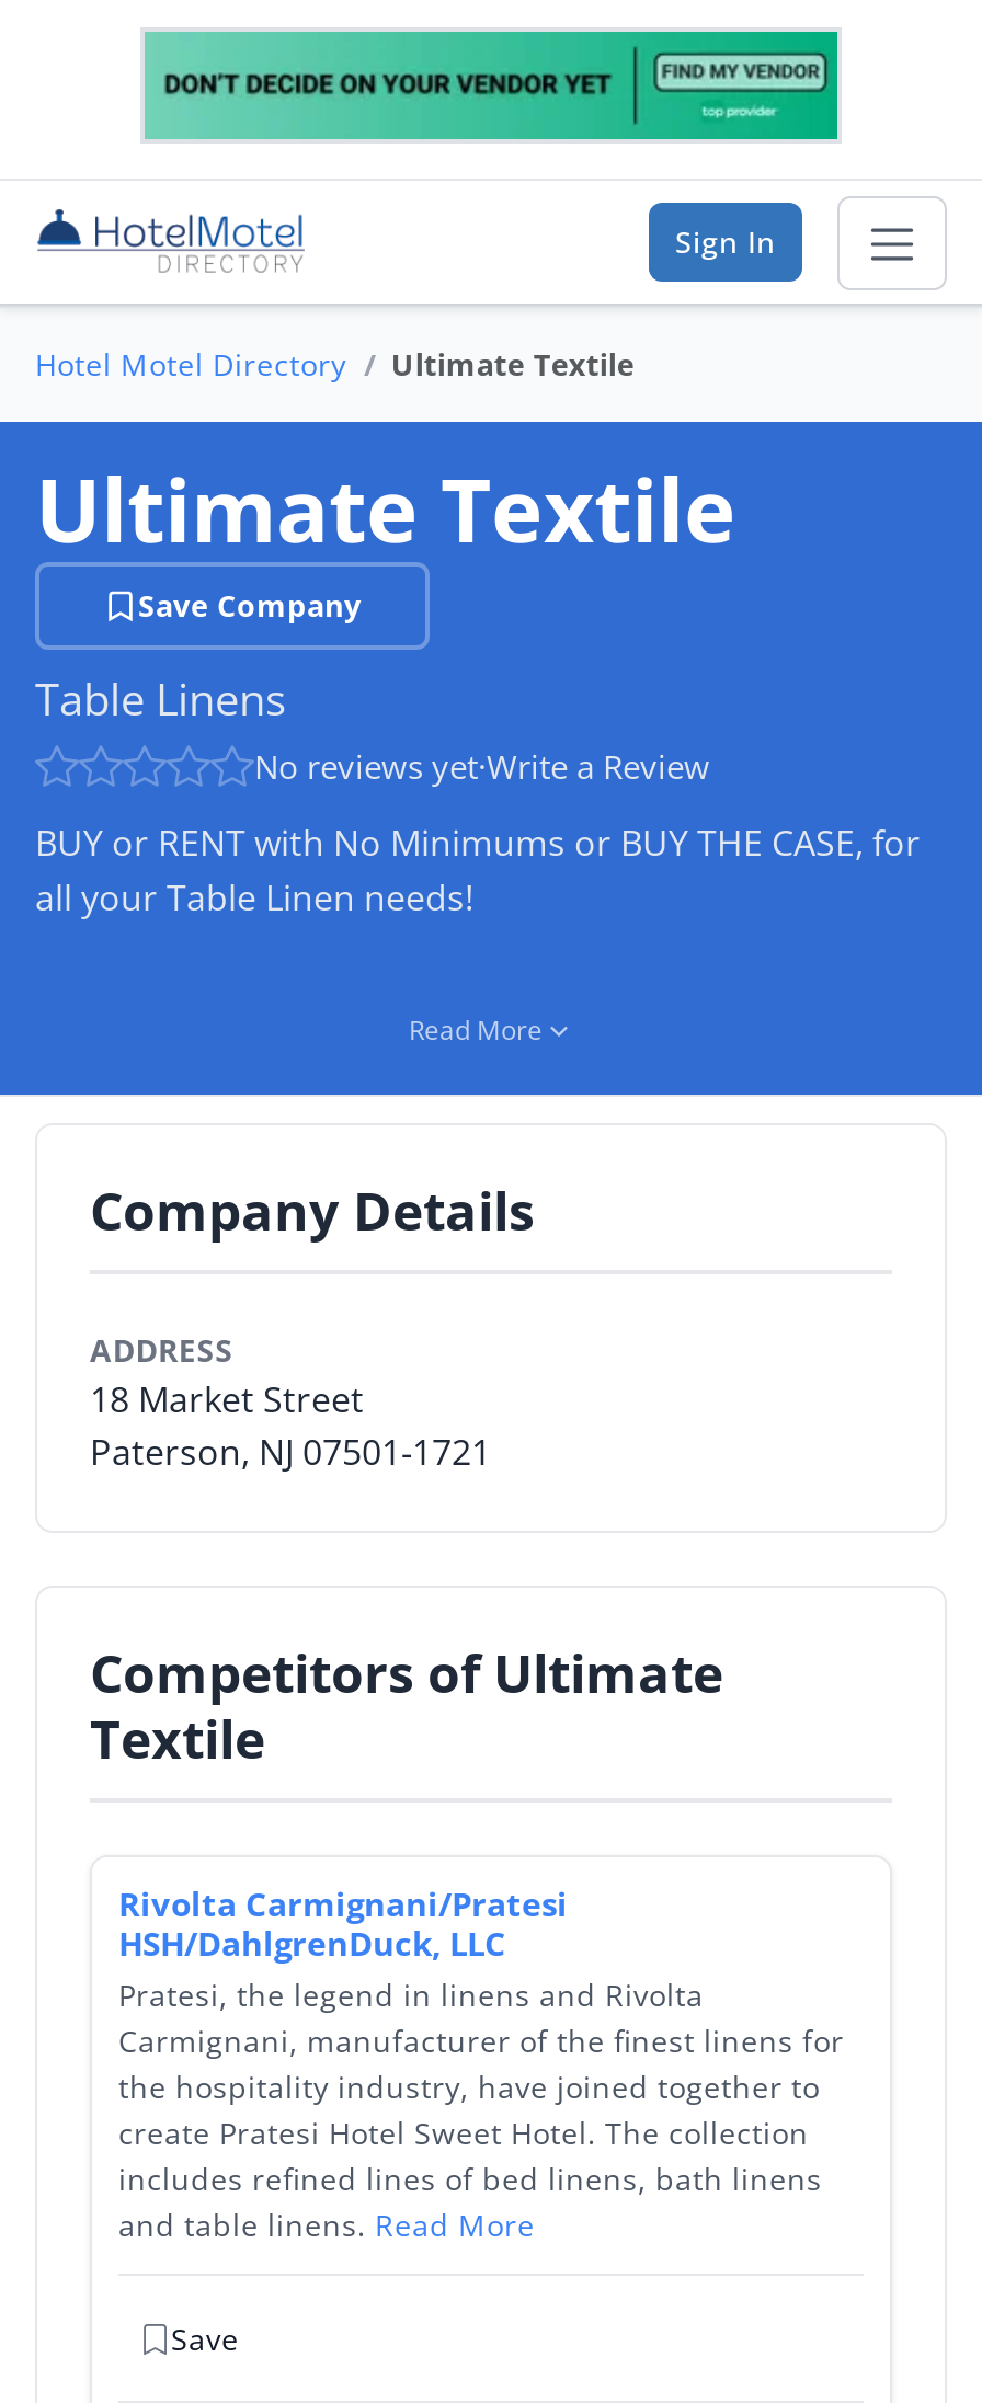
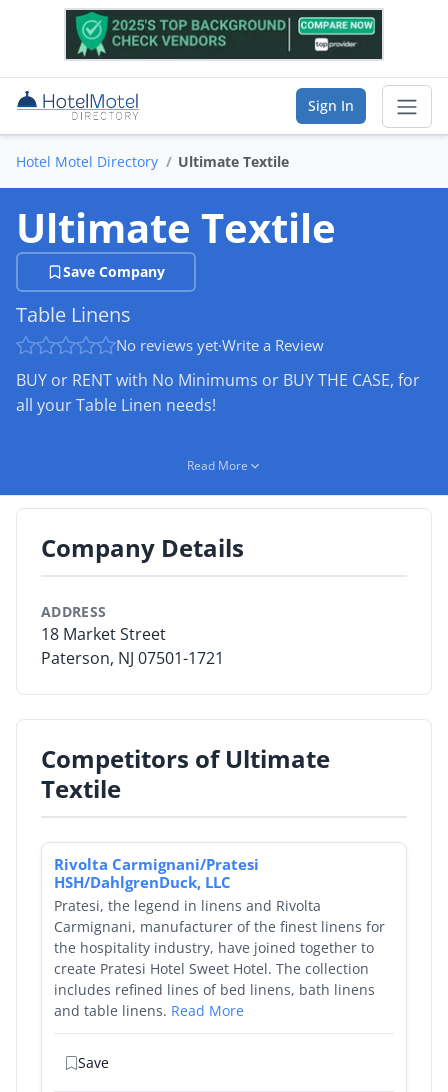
[142,30,840,141] [image] -> [65,9,383,60] [image]

